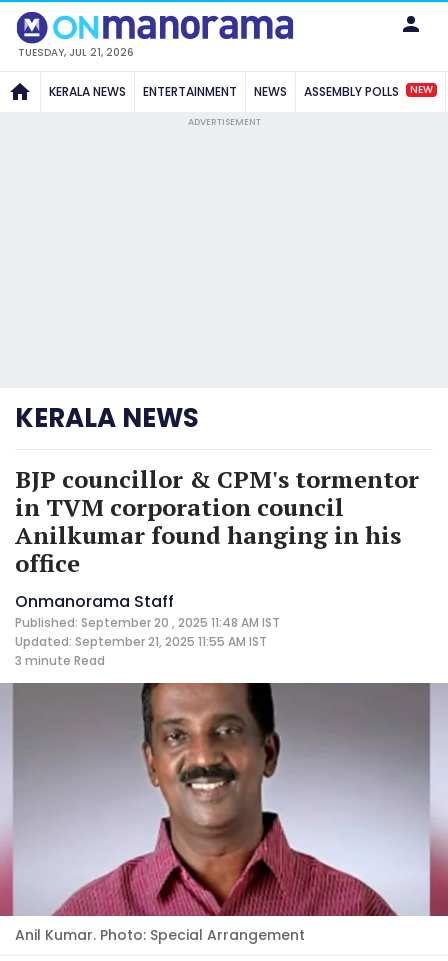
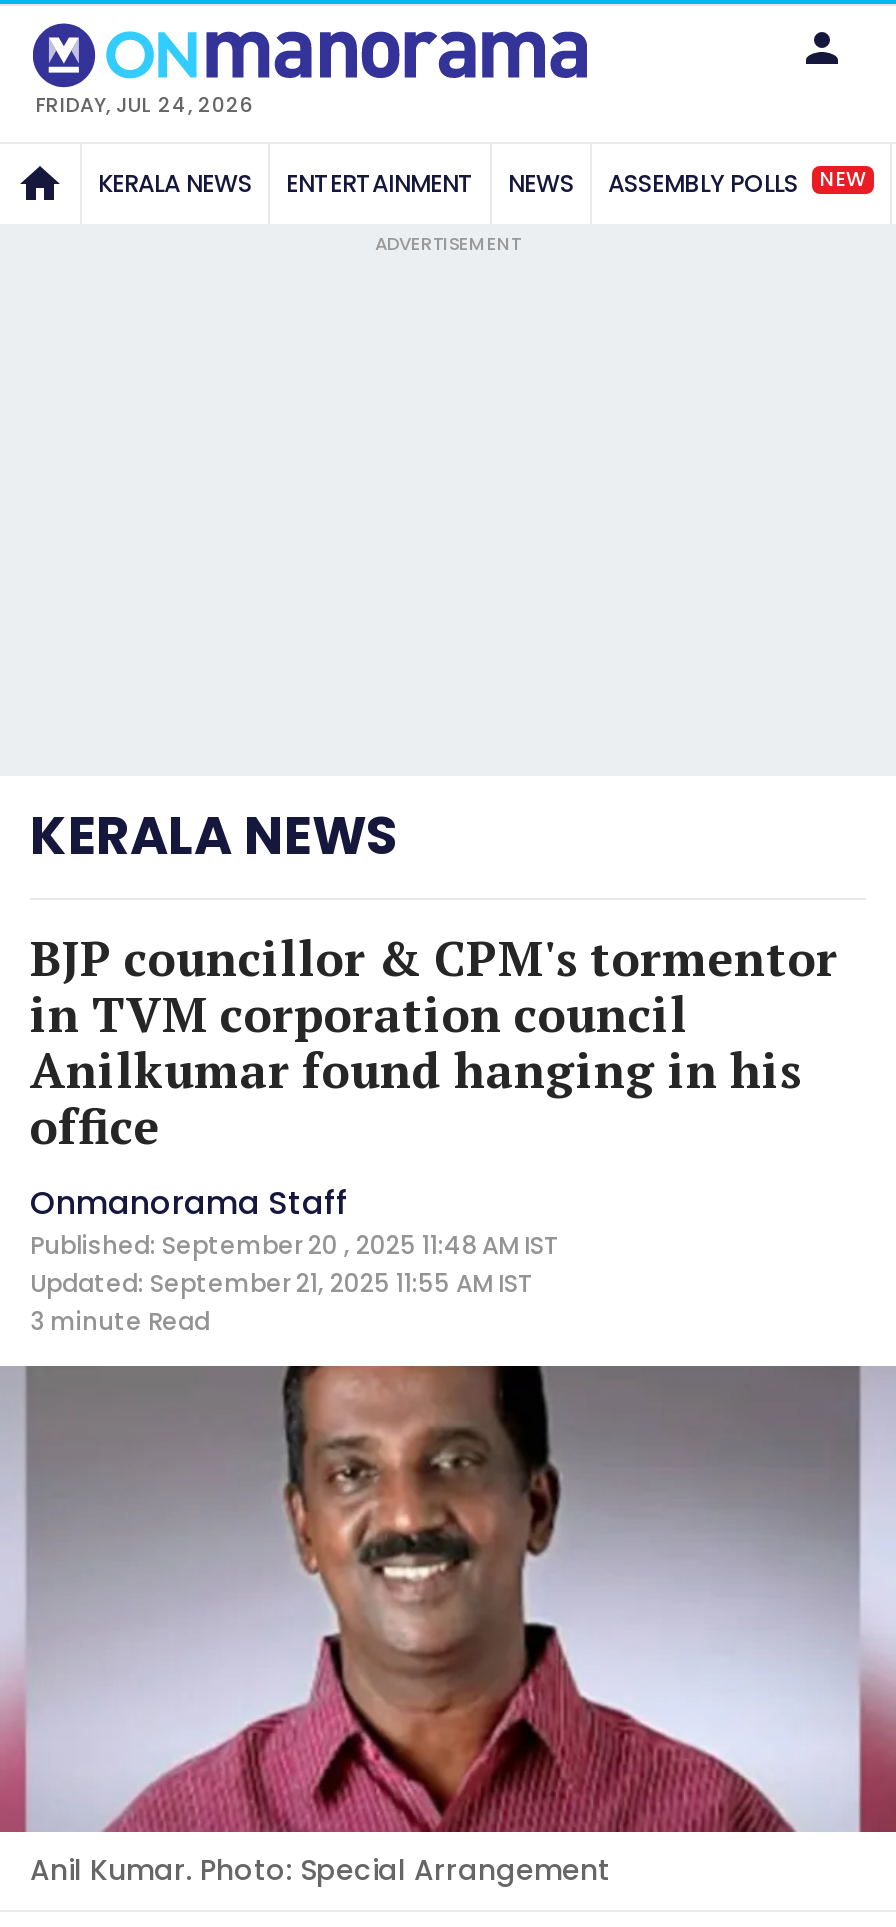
[18,45,134,60] TUESDAY, JUL 21, 2026 -> [36,89,254,119] FRIDAY, JUL 24, 2026

